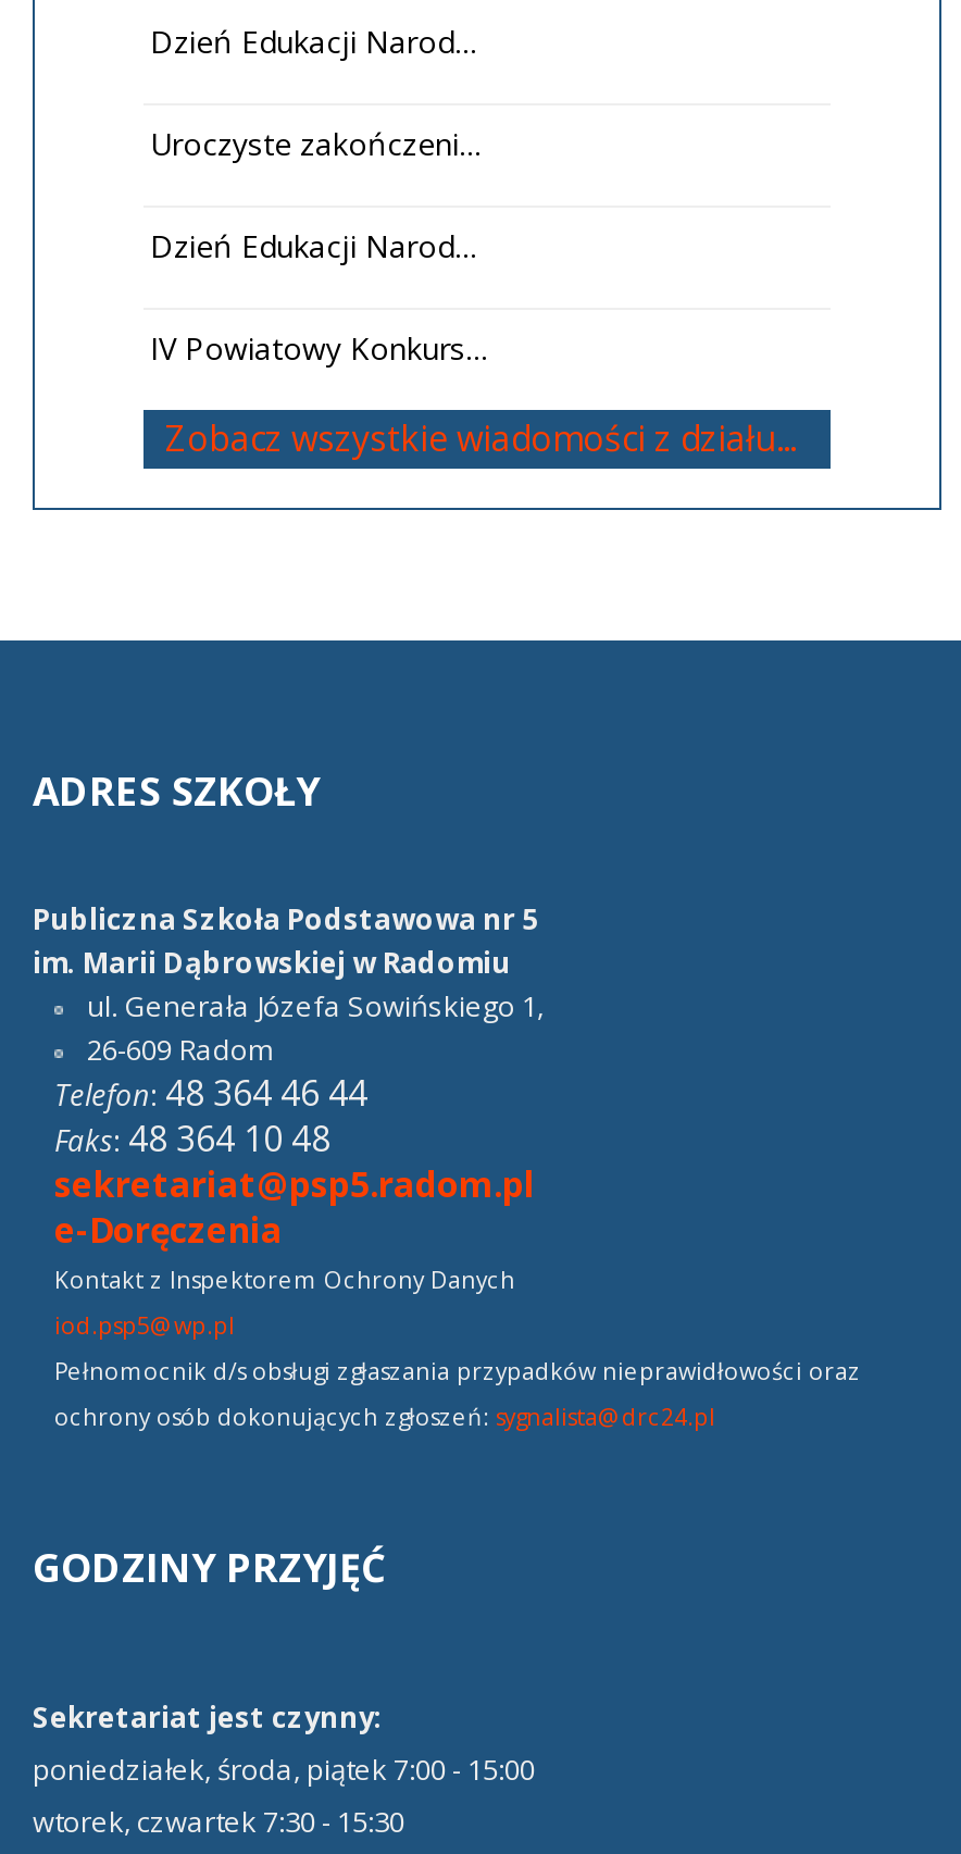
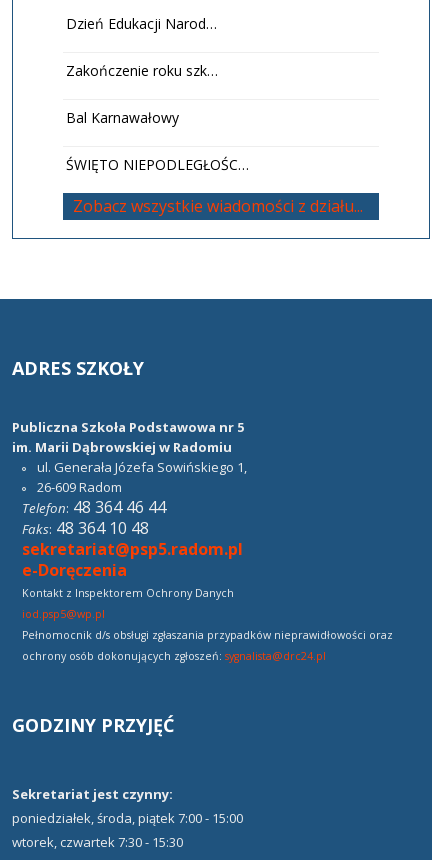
[150,123,483,165] Uroczyste zakończeni… -> [66,61,218,80] Zakończenie roku szk…
[150,226,478,267] Dzień Edukacji Narod… -> [66,108,179,127] Bal Karnawałowy
[150,328,489,369] IV Powiatowy Konkurs… -> [66,155,249,174] ŚWIĘTO NIEPODLEGŁOŚC…

